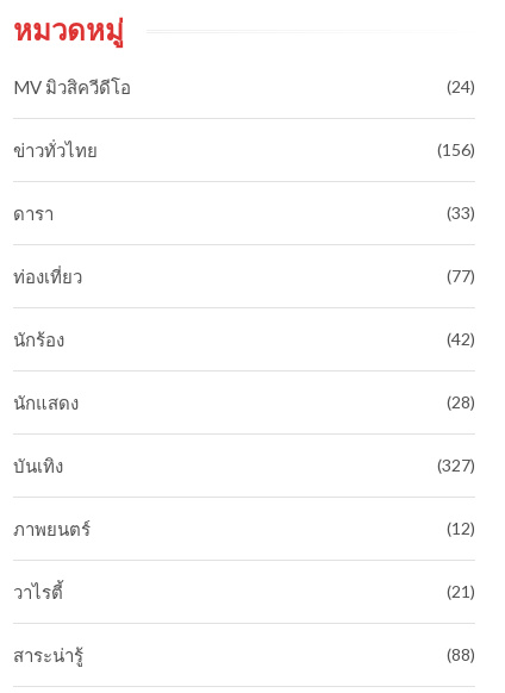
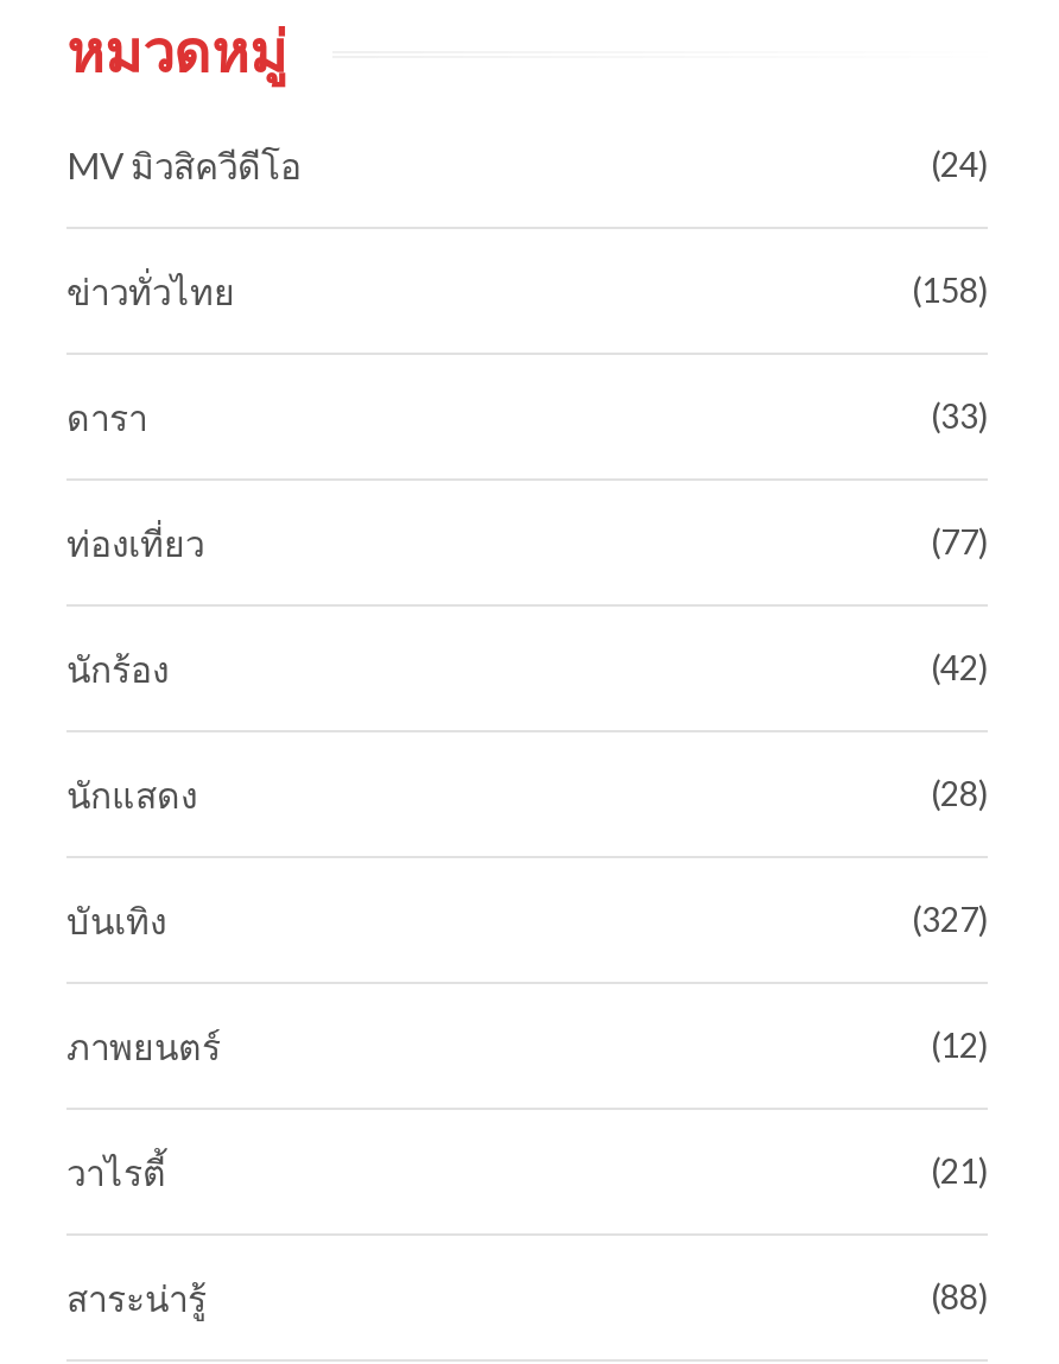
[437,139,475,159] (156) -> [912,269,988,309] (158)

